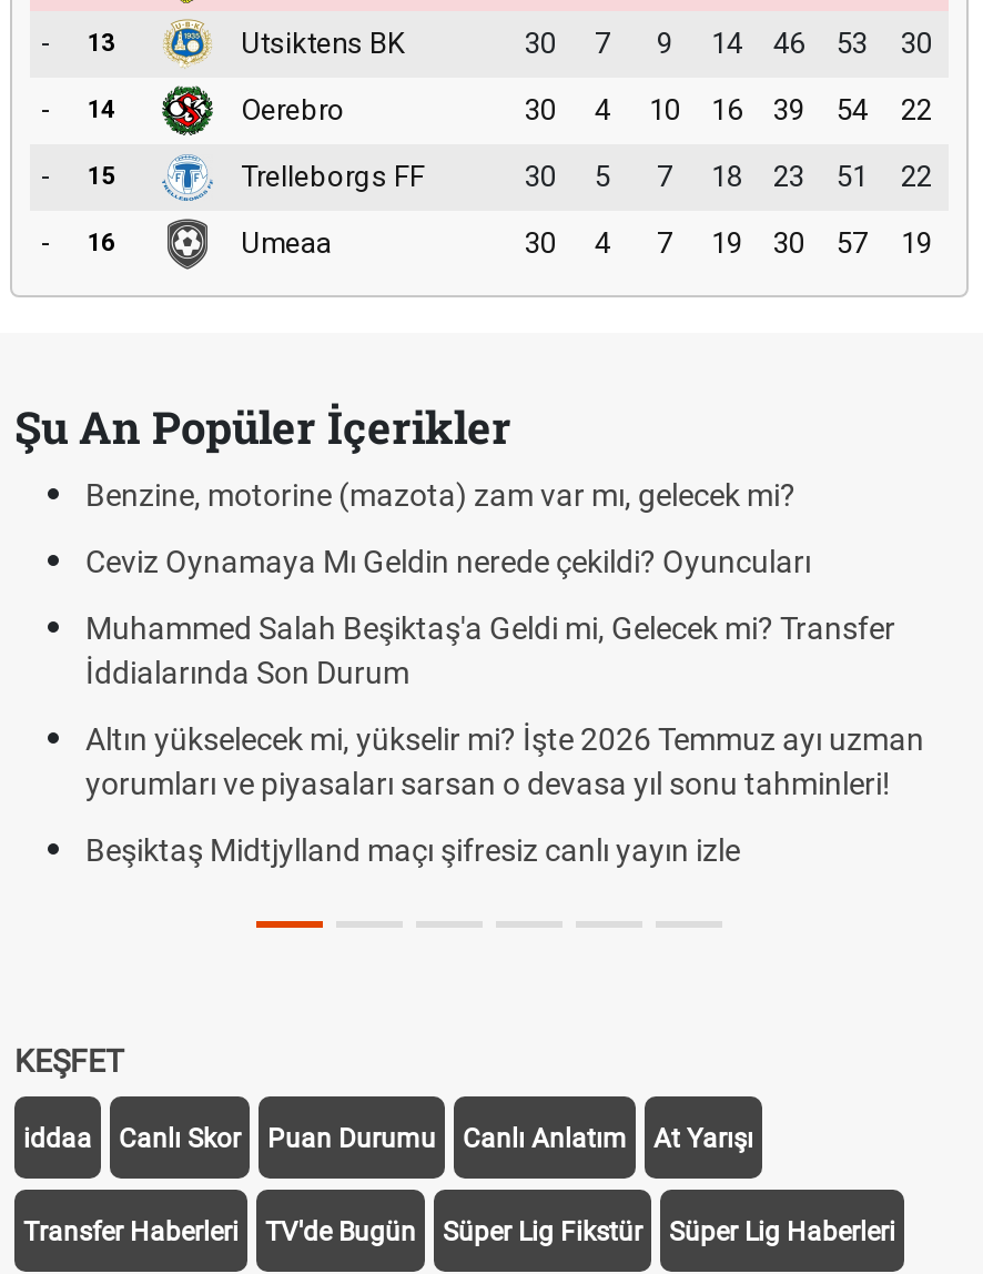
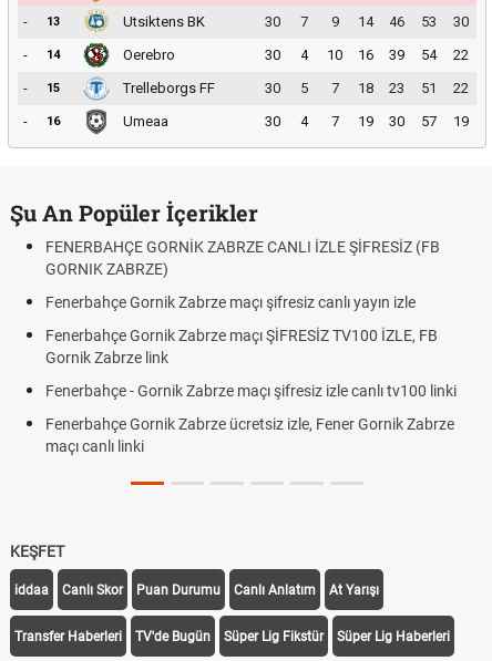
[80,477,790,513] Benzine, motorine (mazota) zam var mı, gelecek mi? -> [45,238,440,278] FENERBAHÇE GORNİK ZABRZE CANLI İZLE ŞİFRESİZ (FB | GORNIK ZABRZE)
[80,544,805,579] Ceviz Oynamaya Mı Geldin nerede çekildi? Oyuncuları -> [45,293,416,311] Fenerbahçe Gornik Zabrze maçı şifresiz canlı yayın izle
[80,610,890,690] Muhammed Salah Beşiktaş'a Geldi mi, Gelecek mi? Transfer | İddialarında Son Durum -> [45,327,438,366] Fenerbahçe Gornik Zabrze maçı ŞİFRESİZ TV100 İZLE, FB | Gornik Zabrze link
[80,721,918,801] Altın yükselecek mi, yükselir mi? İşte 2026 Temmuz ayı uzman | yorumları ve piyasaları sarsan o devasa yıl sonu tahminleri! -> [45,382,457,400] Fenerbahçe - Gornik Zabrze maçı şifresiz izle canlı tv100 linki
[80,832,734,868] Beşiktaş Midtjylland maçı şifresiz canlı yayın izle -> [45,415,454,455] Fenerbahçe Gornik Zabrze ücretsiz izle, Fener Gornik Zabrze | maçı canlı linki

